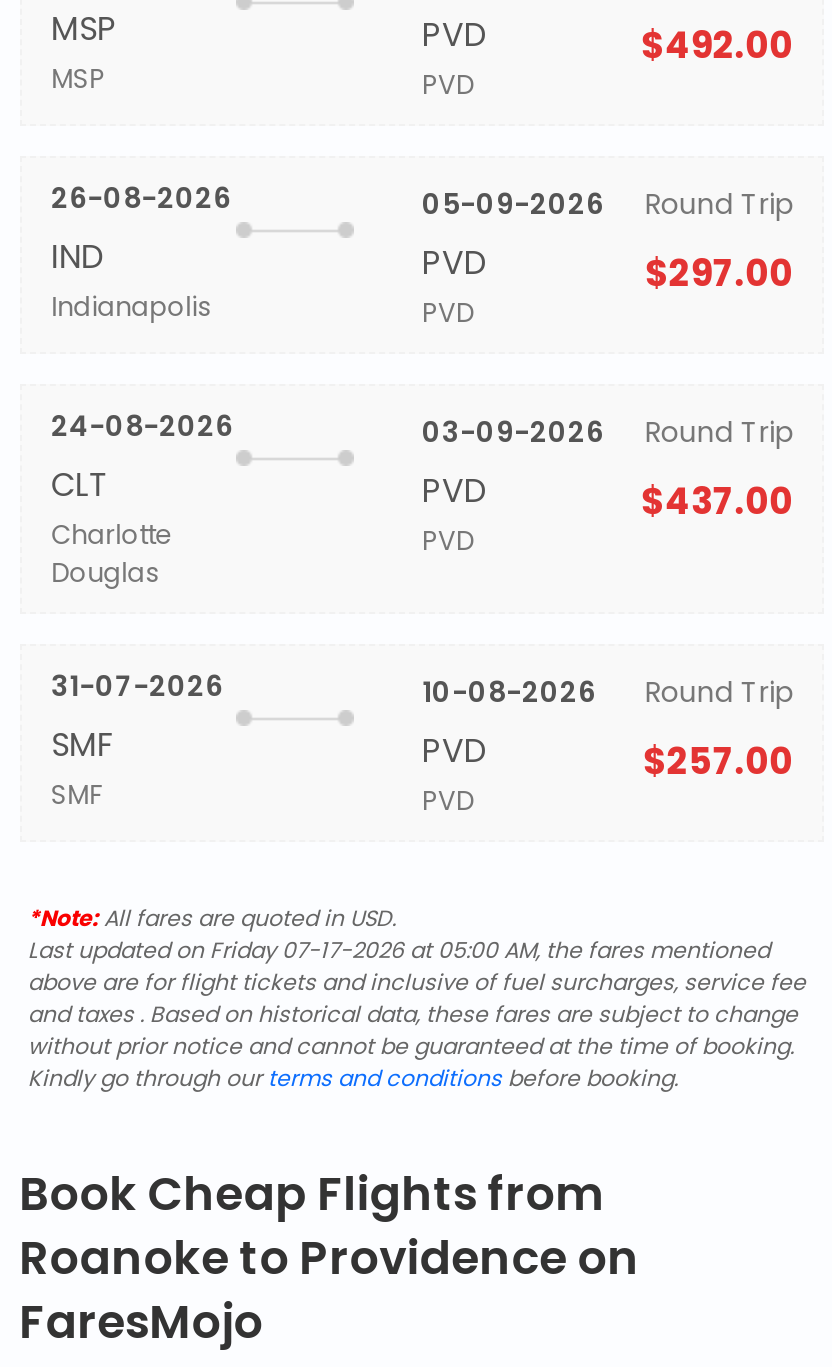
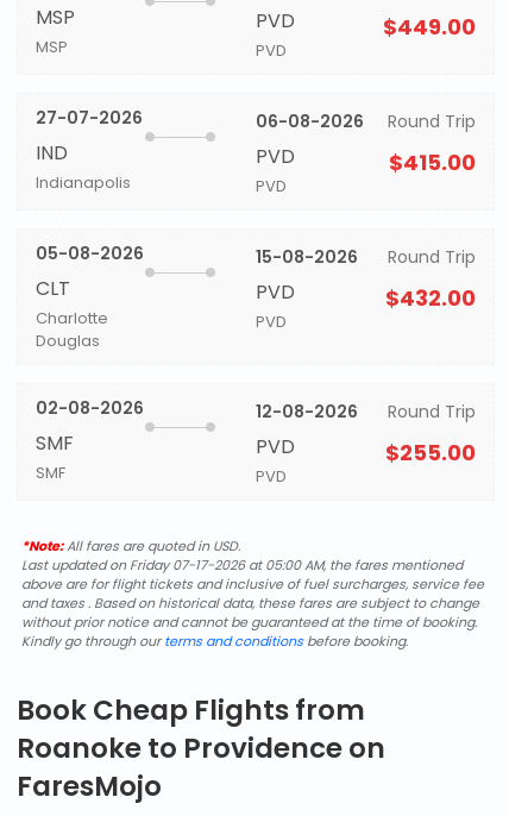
[641,20,793,70] $492.00 -> [383,12,476,42] $449.00
[51,178,231,218] 26-08-2026 -> [35,106,142,130] 27-07-2026
[422,184,793,224] 05-09-2026 Round Trip -> [256,109,476,133] 06-08-2026 Round Trip
[645,248,793,298] $297.00 -> [389,147,476,177] $415.00
[51,406,233,446] 24-08-2026 -> [35,241,143,265] 05-08-2026
[422,412,793,452] 03-09-2026 Round Trip -> [256,245,476,269] 15-08-2026 Round Trip
[641,476,793,526] $437.00 -> [386,283,476,313] $432.00
[51,666,223,706] 31-07-2026 -> [35,396,143,420] 02-08-2026
[422,672,793,712] 10-08-2026 Round Trip -> [256,400,476,423] 12-08-2026 Round Trip
[643,736,793,786] $257.00 -> [386,438,476,467] $255.00

